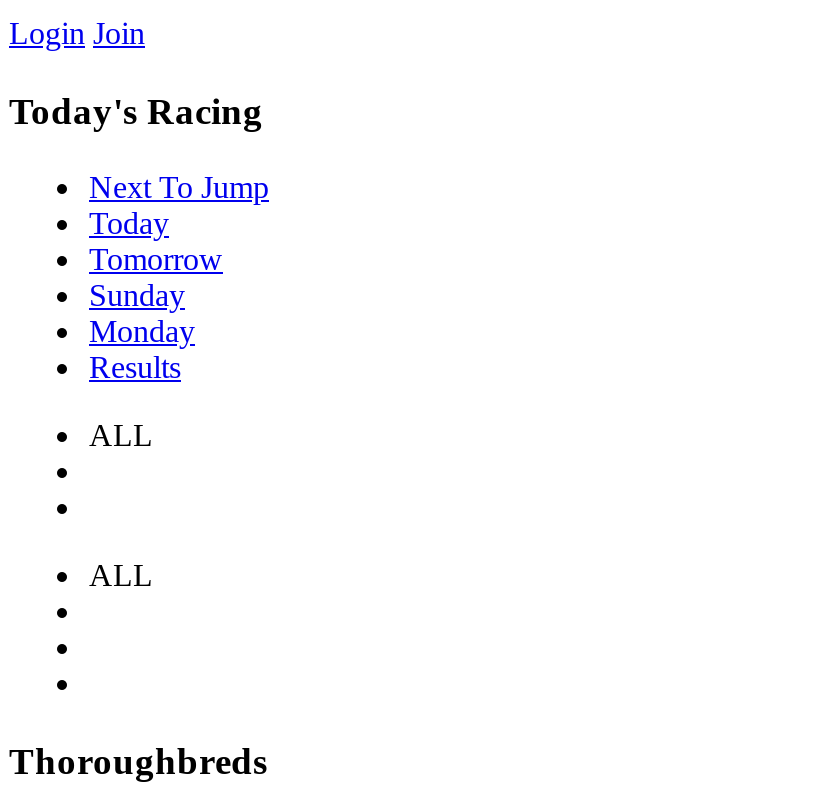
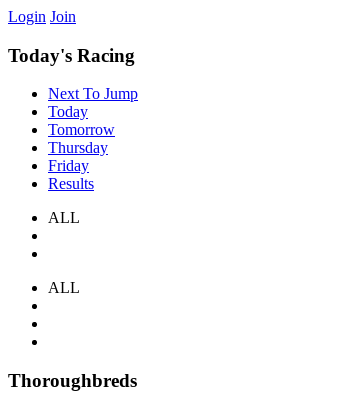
[89,279,195,349] Sunday | Monday -> [48,139,108,174] Thursday | Friday

